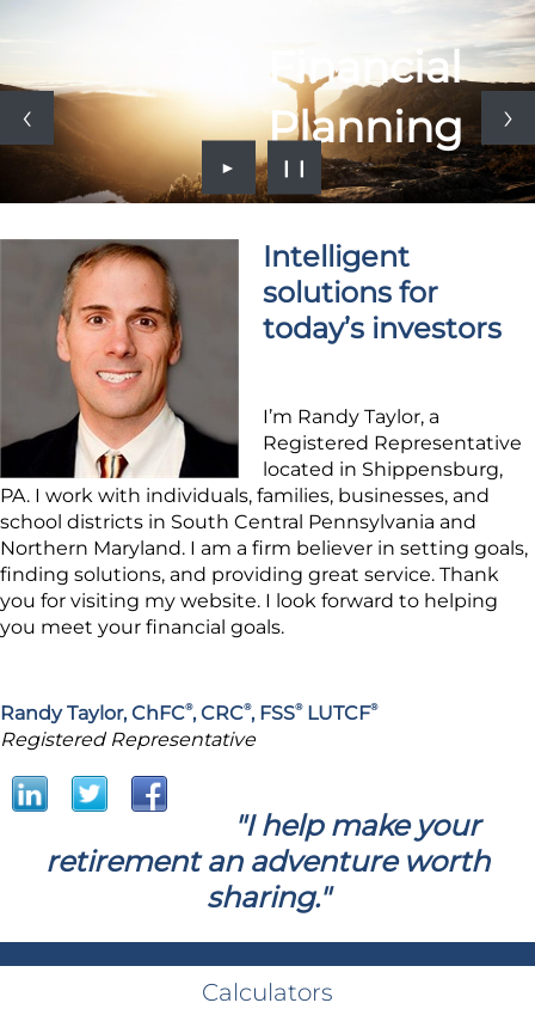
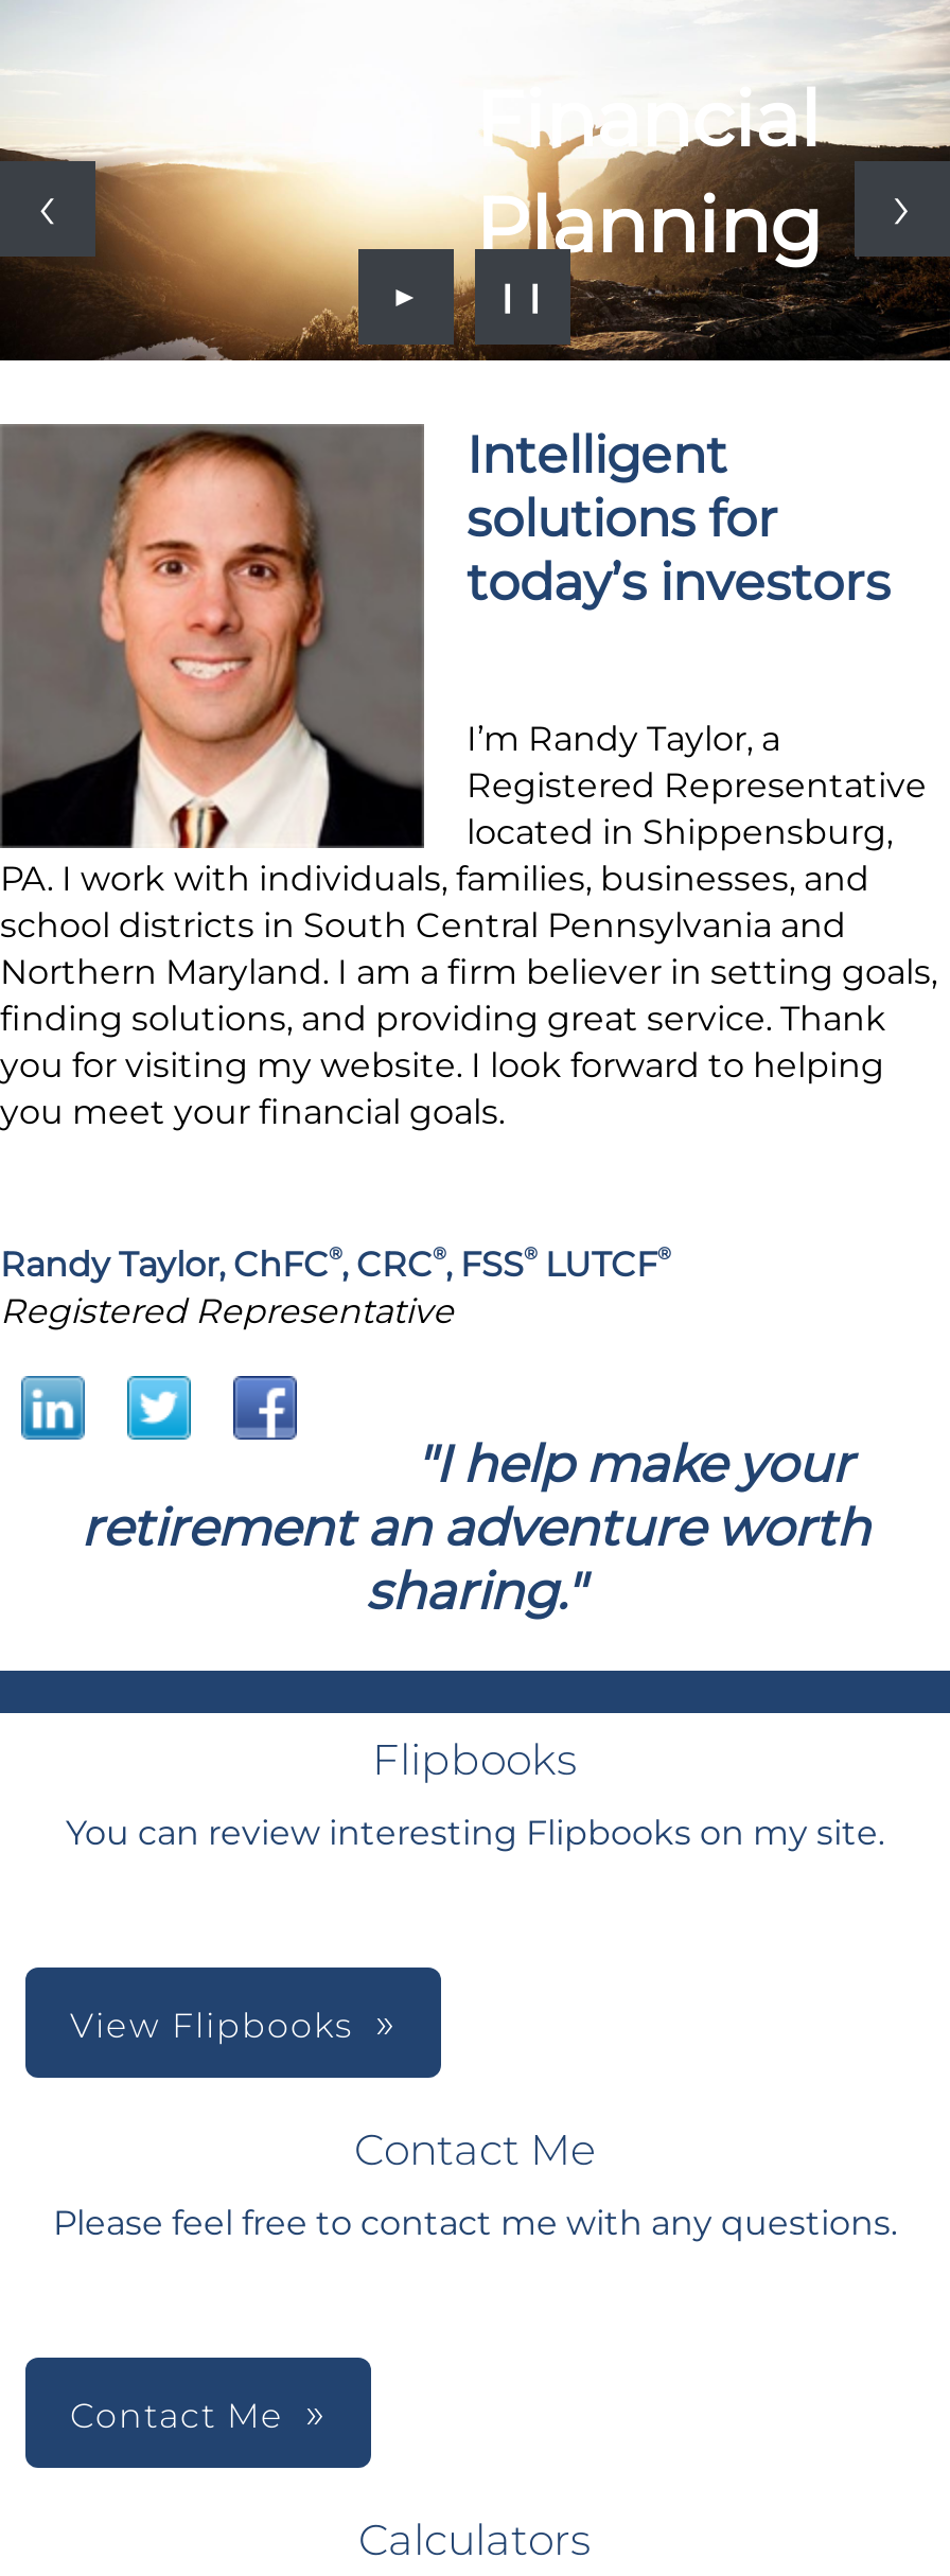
none -> [53,2005,897,2242] View Flipbooks | Contact Me | Please feel free to contact me with any questions.
none -> [66,1733,884,1852] Flipbooks | You can review interesting Flipbooks on my site.
none -> [70,2395,284,2435] Contact Me

